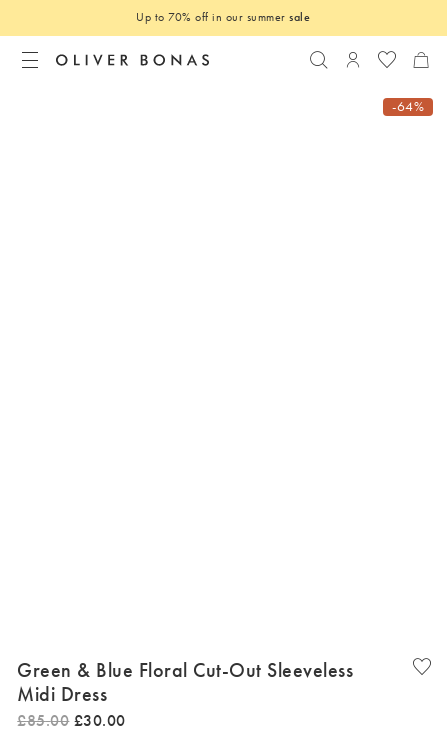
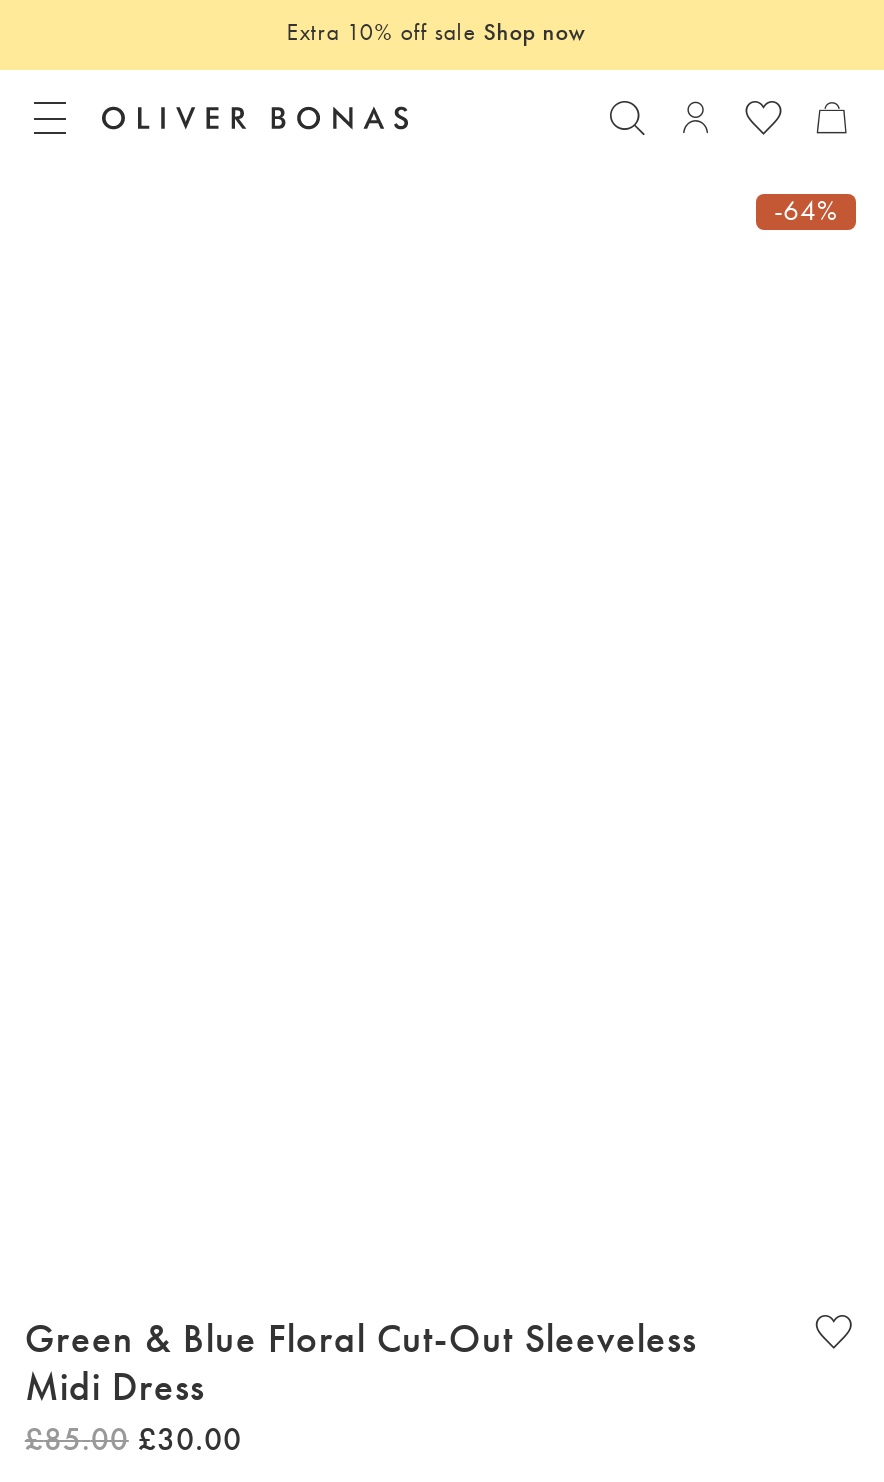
[136,9,310,25] Up to 70% off in our summer sale -> [286,15,586,47] Extra 10% off sale Shop now

